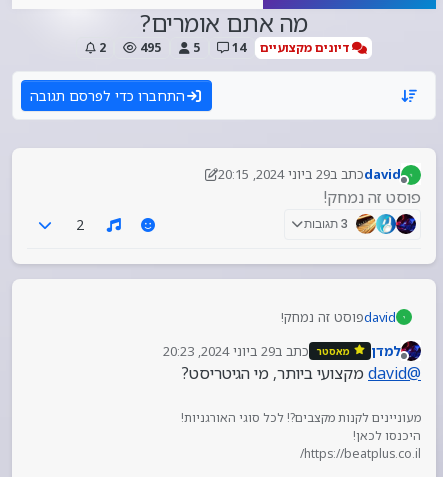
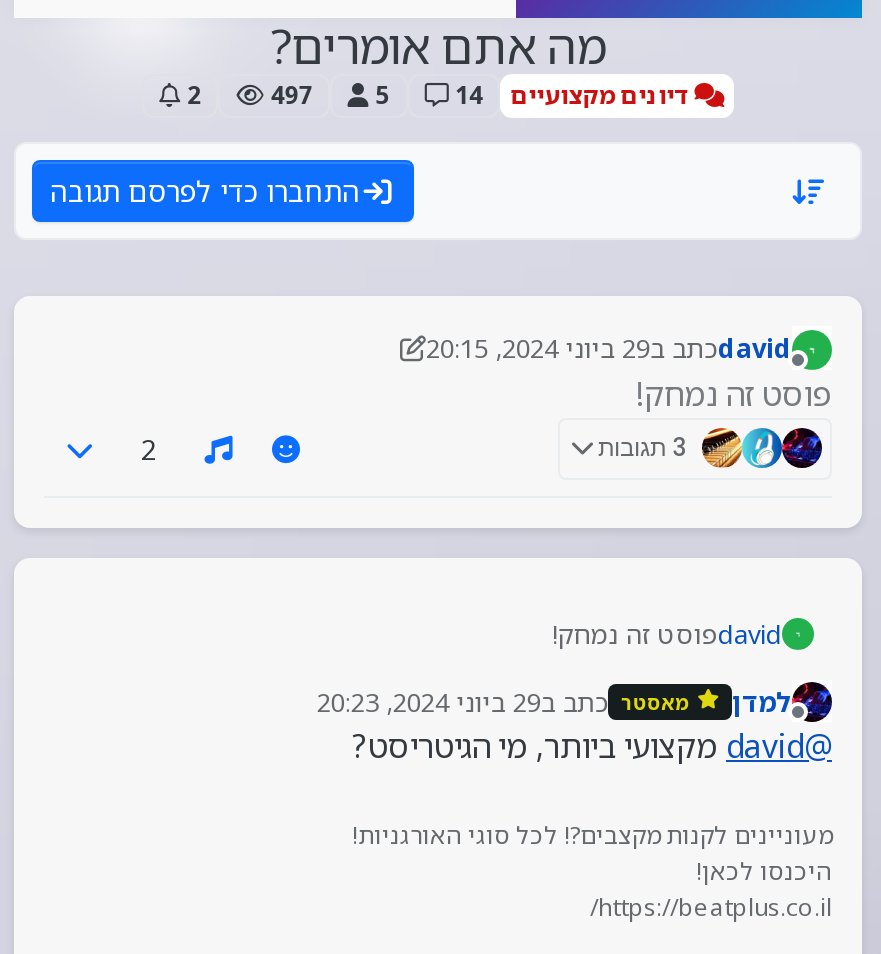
[140,39,352,56] דיונים מקצועיים 14 5 495 -> [270,78,694,112] דיונים מקצועיים 14 5 497

